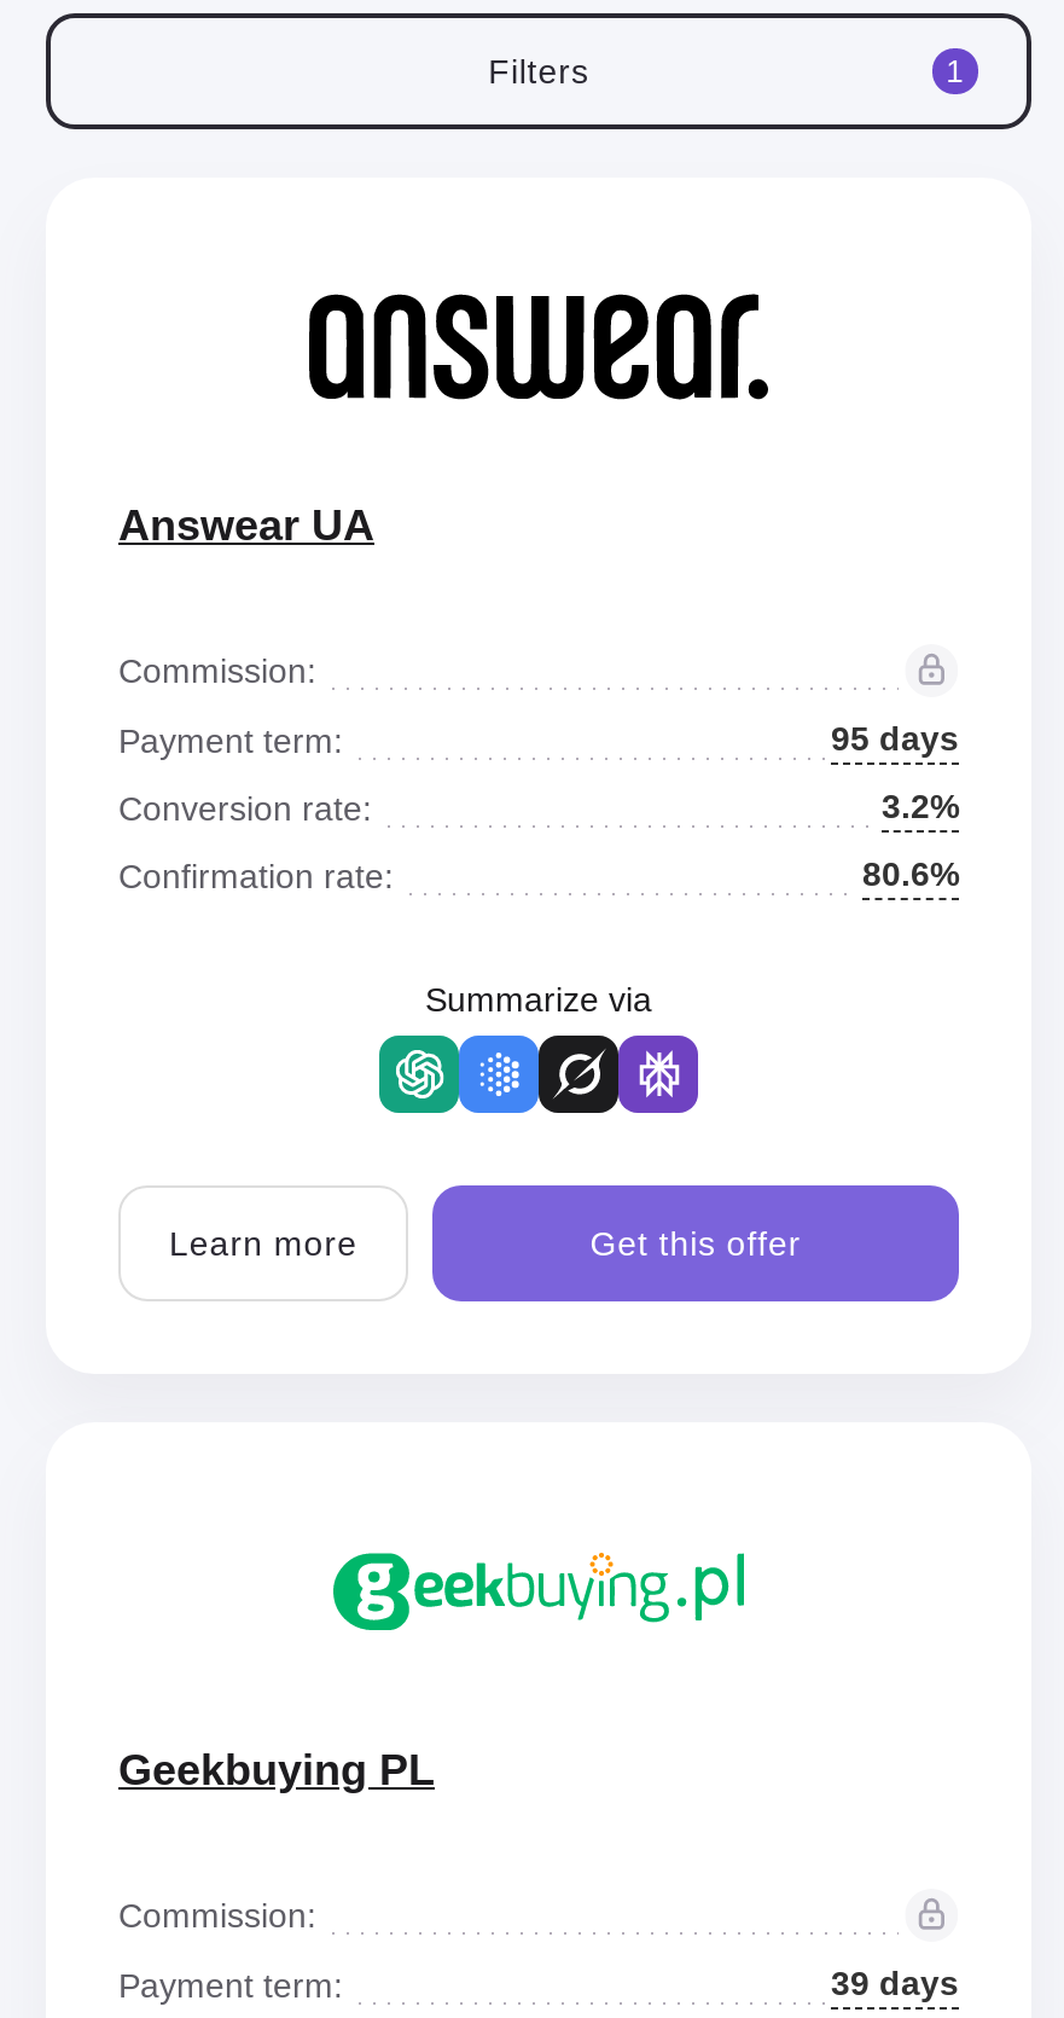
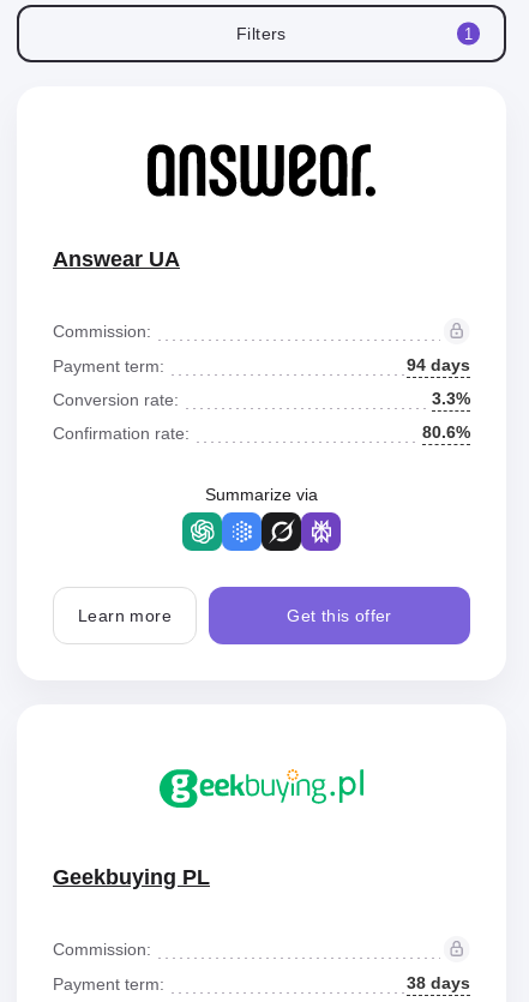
[831,719,959,758] 95 days -> [407,355,470,374] 94 days
[882,787,959,825] 3.2% -> [432,389,470,408] 3.3%
[831,1964,959,2002] 39 days -> [407,973,470,992] 38 days

